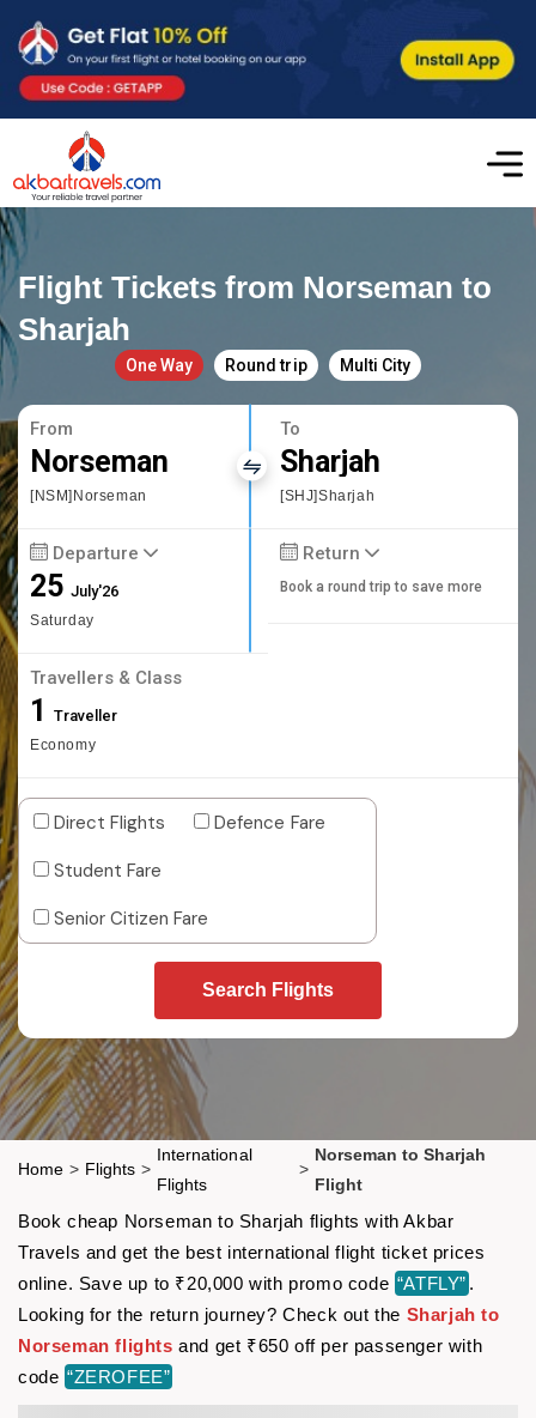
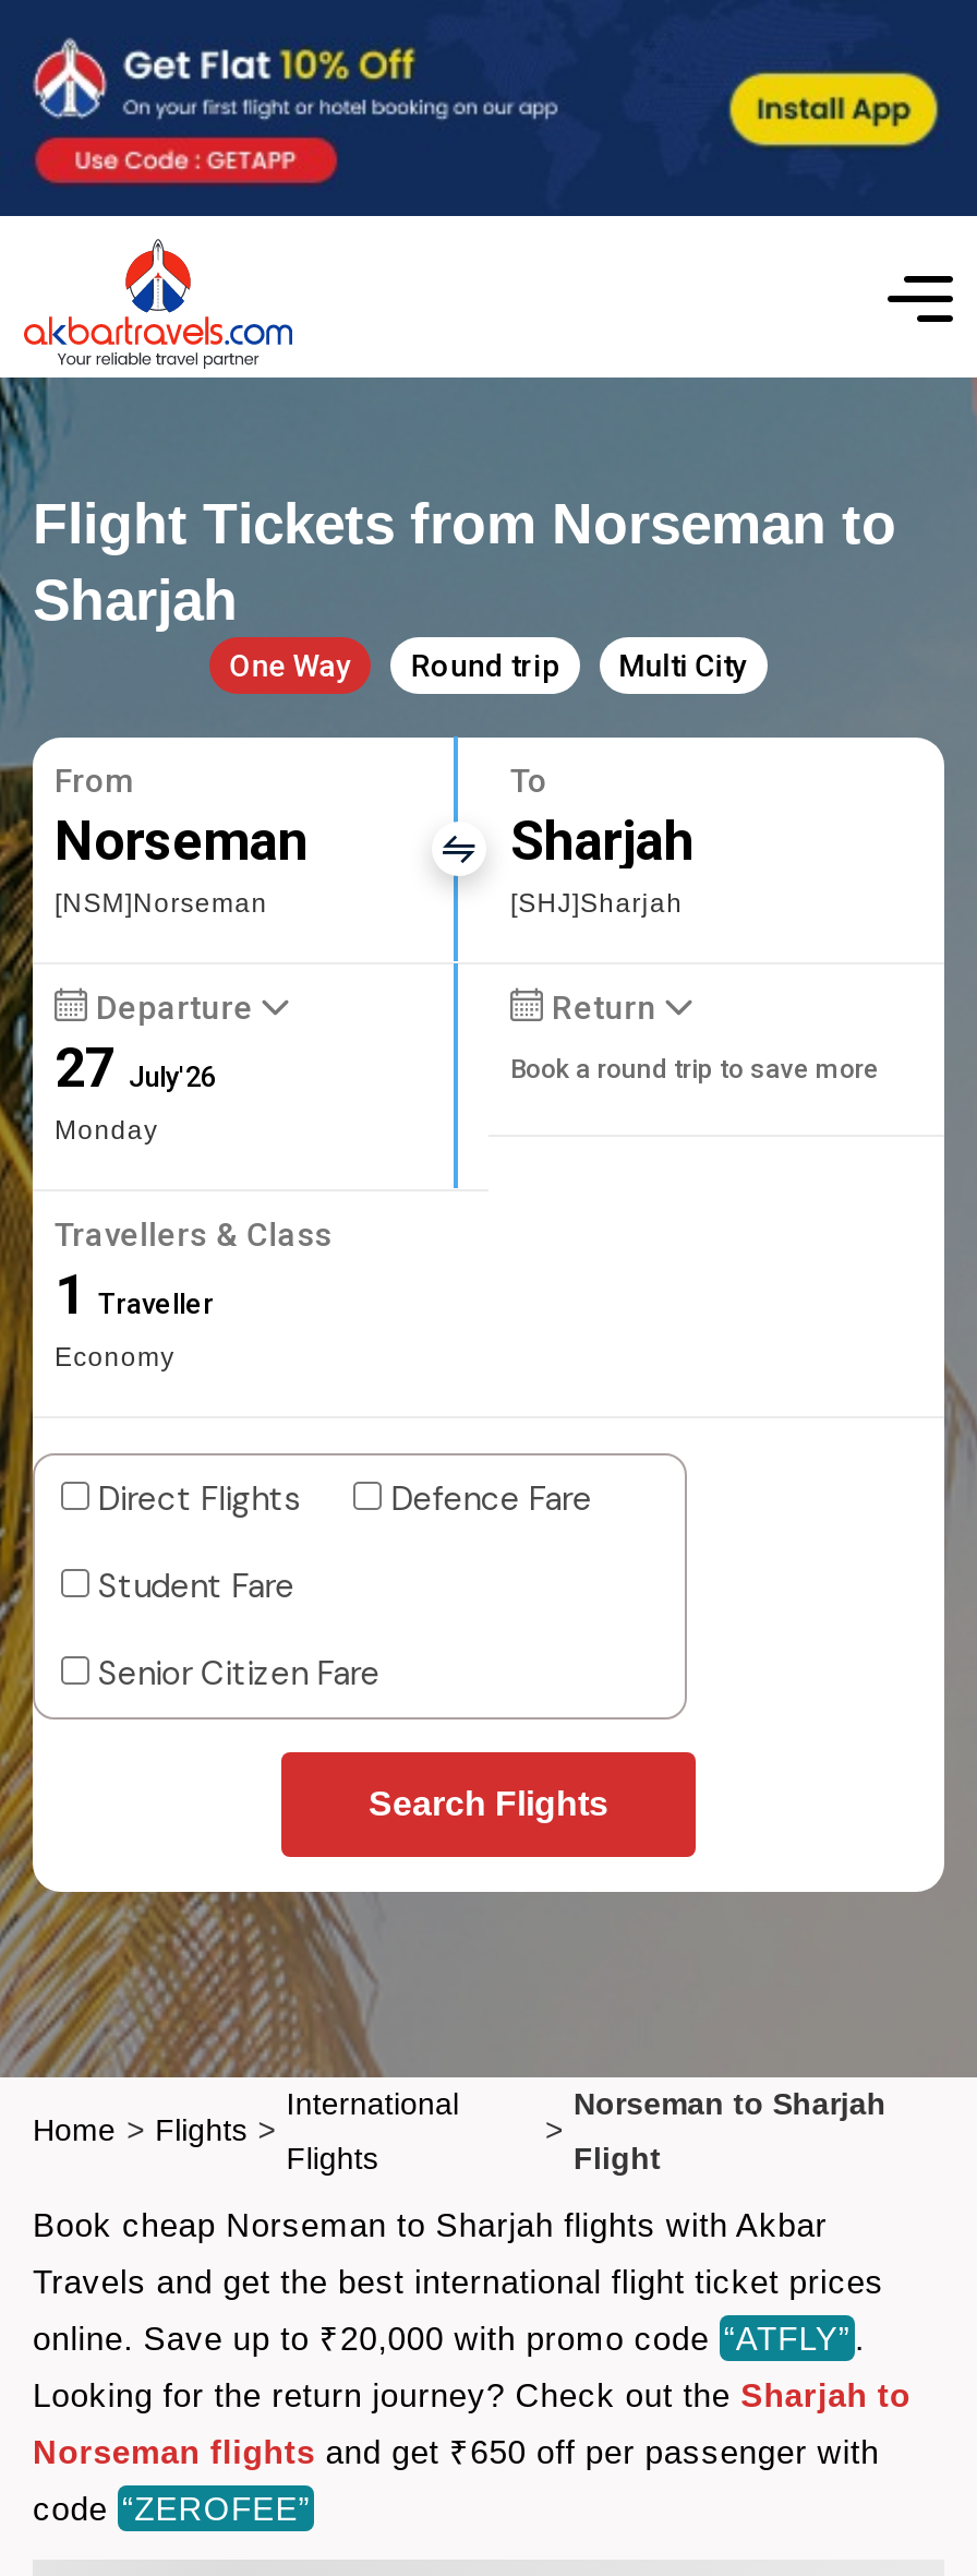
[30,569,118,629] 25 July'26 | Saturday -> [55,1036,216,1145] 27 July'26 | Monday

